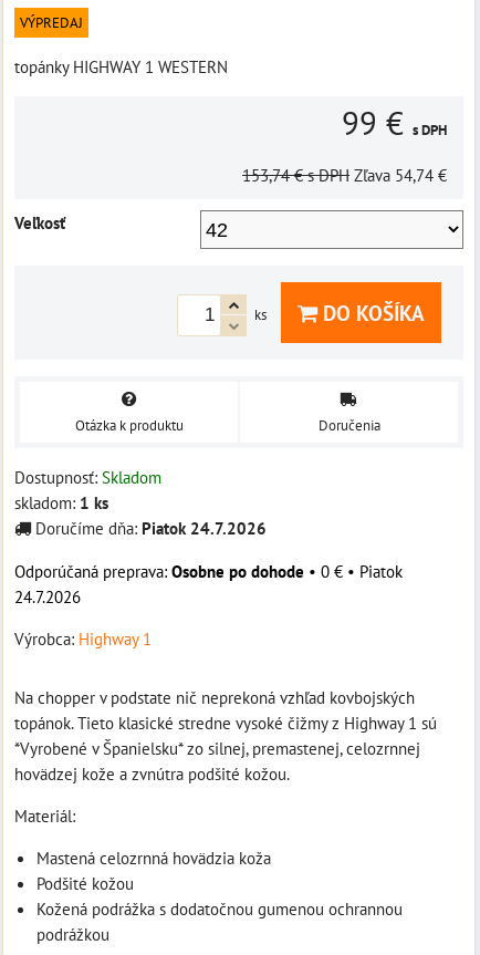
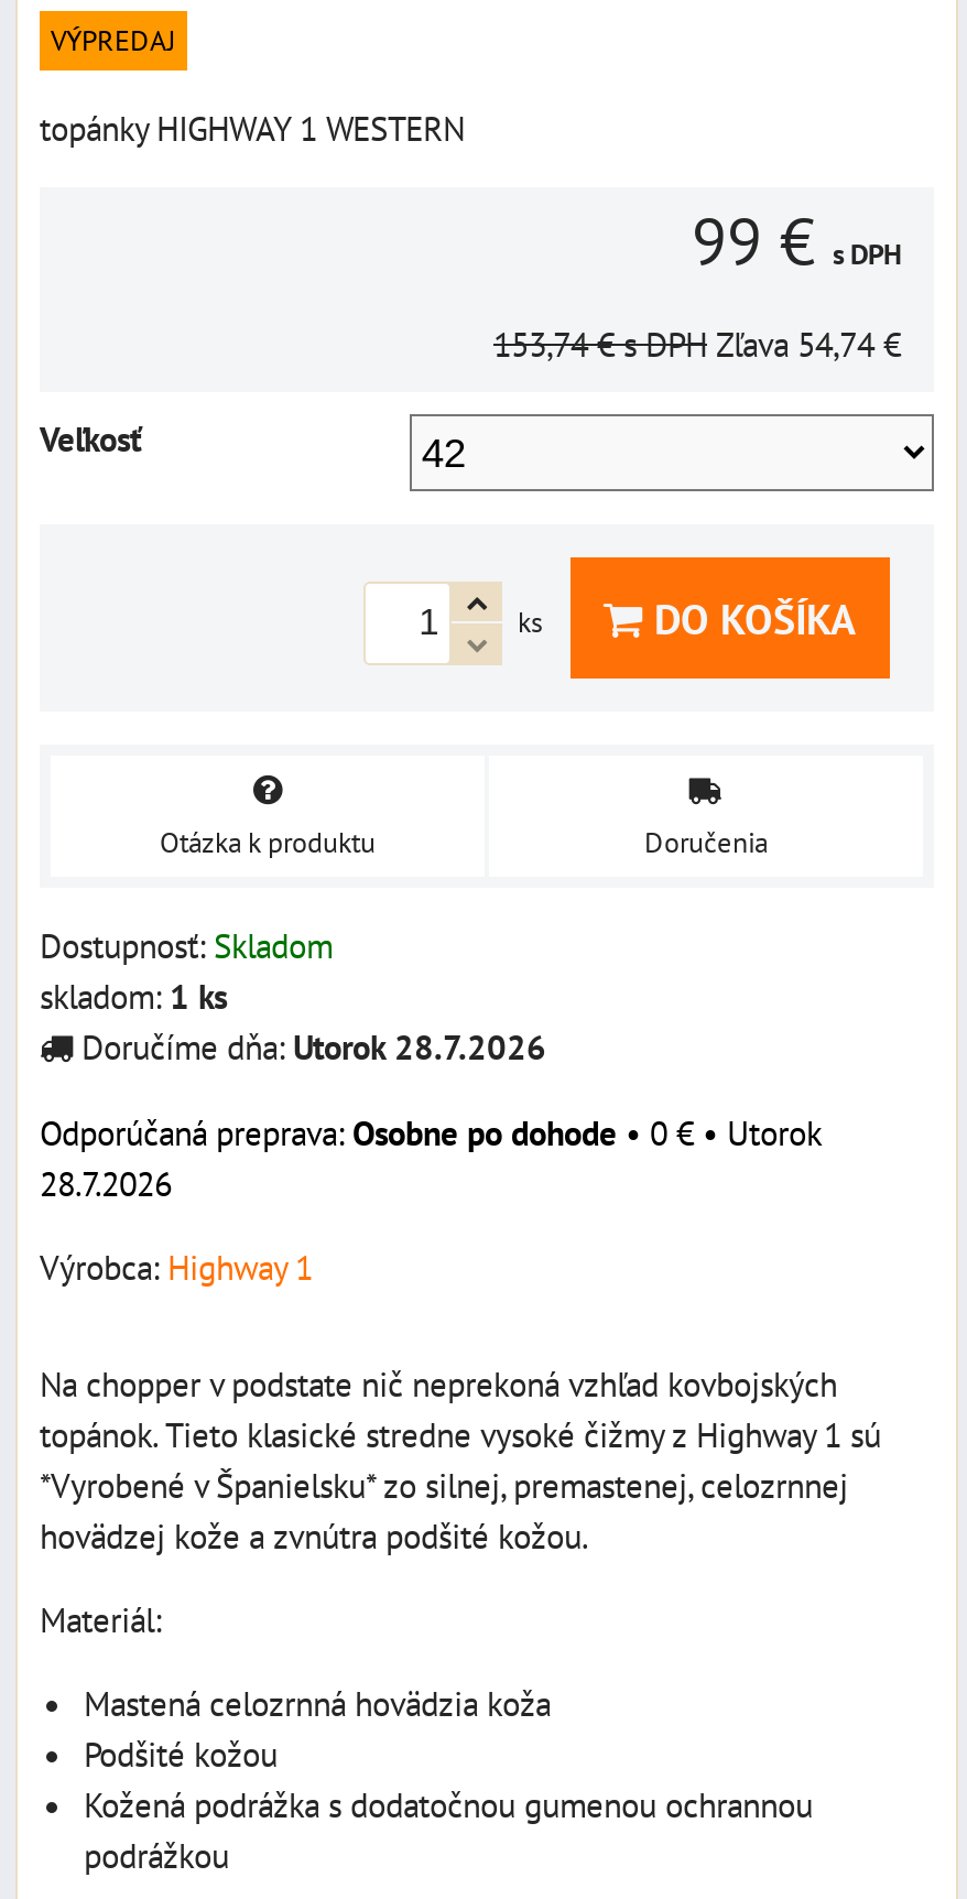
[31,517,267,539] Doručíme dňa: Piatok 24.7.2026 -> [73,1026,546,1070] Doručíme dňa: Utorok 28.7.2026
[171,560,403,583] Osobne po dohode • 0 € • Piatok -> [352,1111,822,1155] Osobne po dohode • 0 € • Utorok
[14,586,81,608] 24.7.2026 -> [40,1162,172,1206] 28.7.2026

